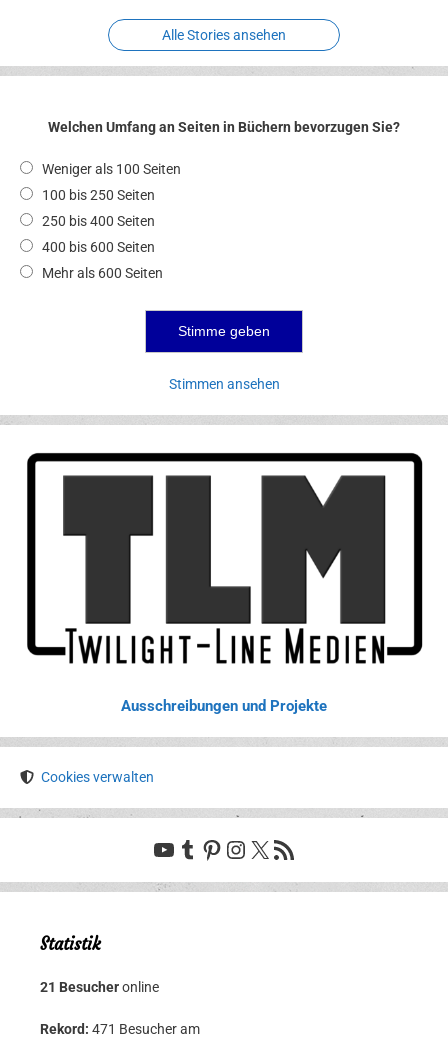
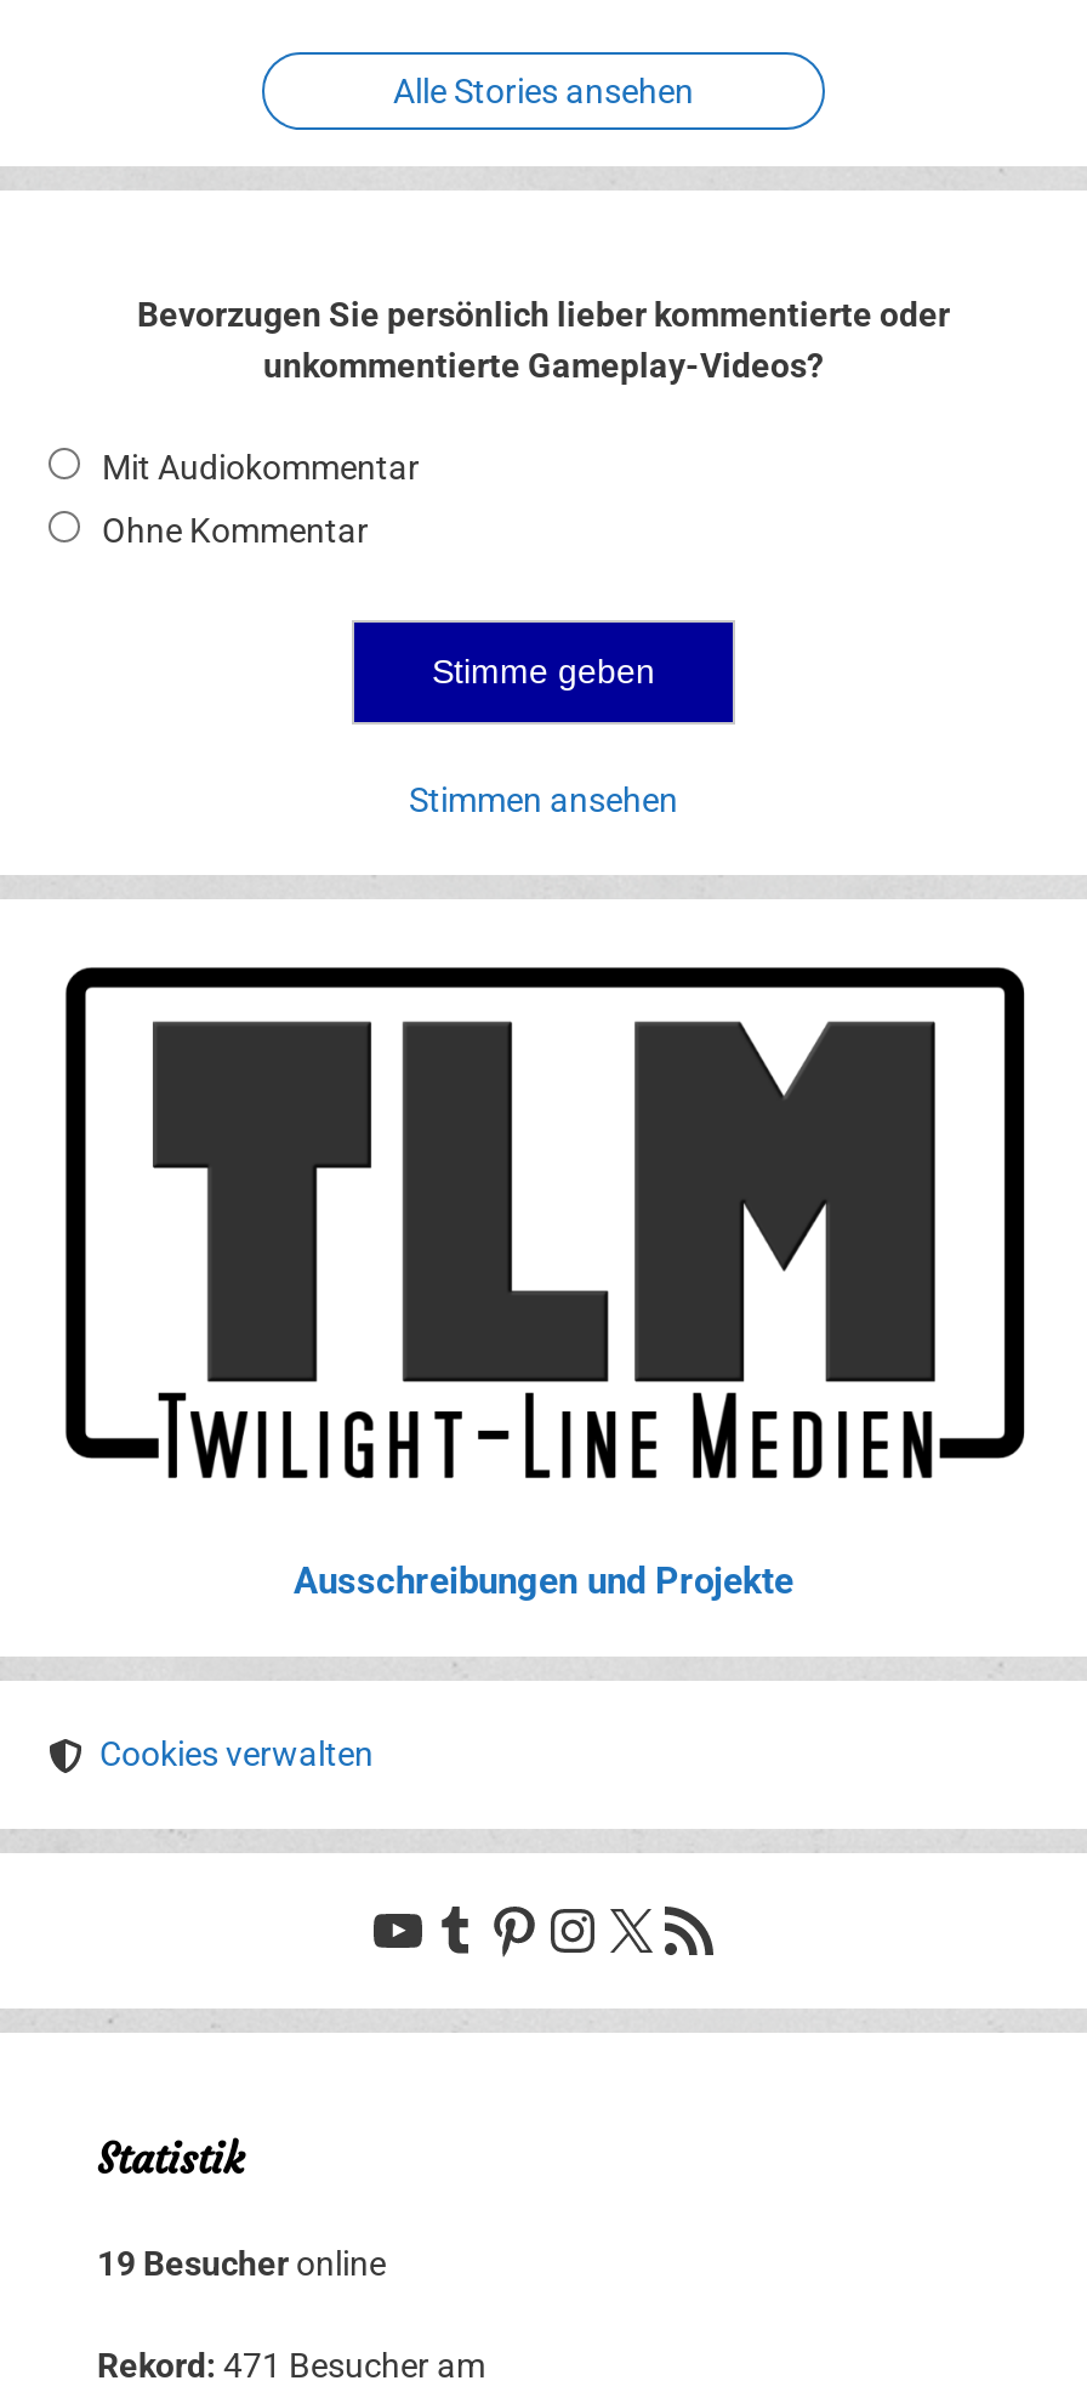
[42,119,400,281] Welchen Umfang an Seiten in Büchern bevorzugen Sie? | Weniger als 100 Seiten | 100 bis 250 Seiten | 250 bis 400 Seiten | 400 bis 600 Seiten | Mehr als 600 Seiten -> [102,295,950,550] Bevorzugen Sie persönlich lieber kommentierte oder | unkommentierte Gameplay-Videos? | Mit Audiokommentar | Ohne Kommentar
[40,979,159,995] 21 Besucher online -> [97,2244,386,2283] 19 Besucher online

